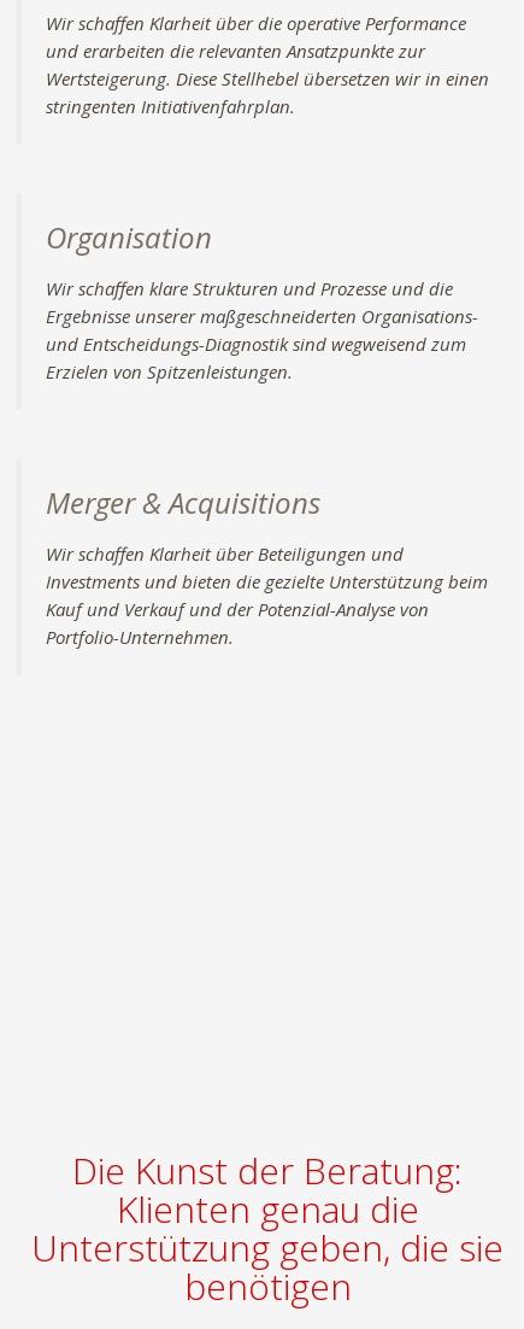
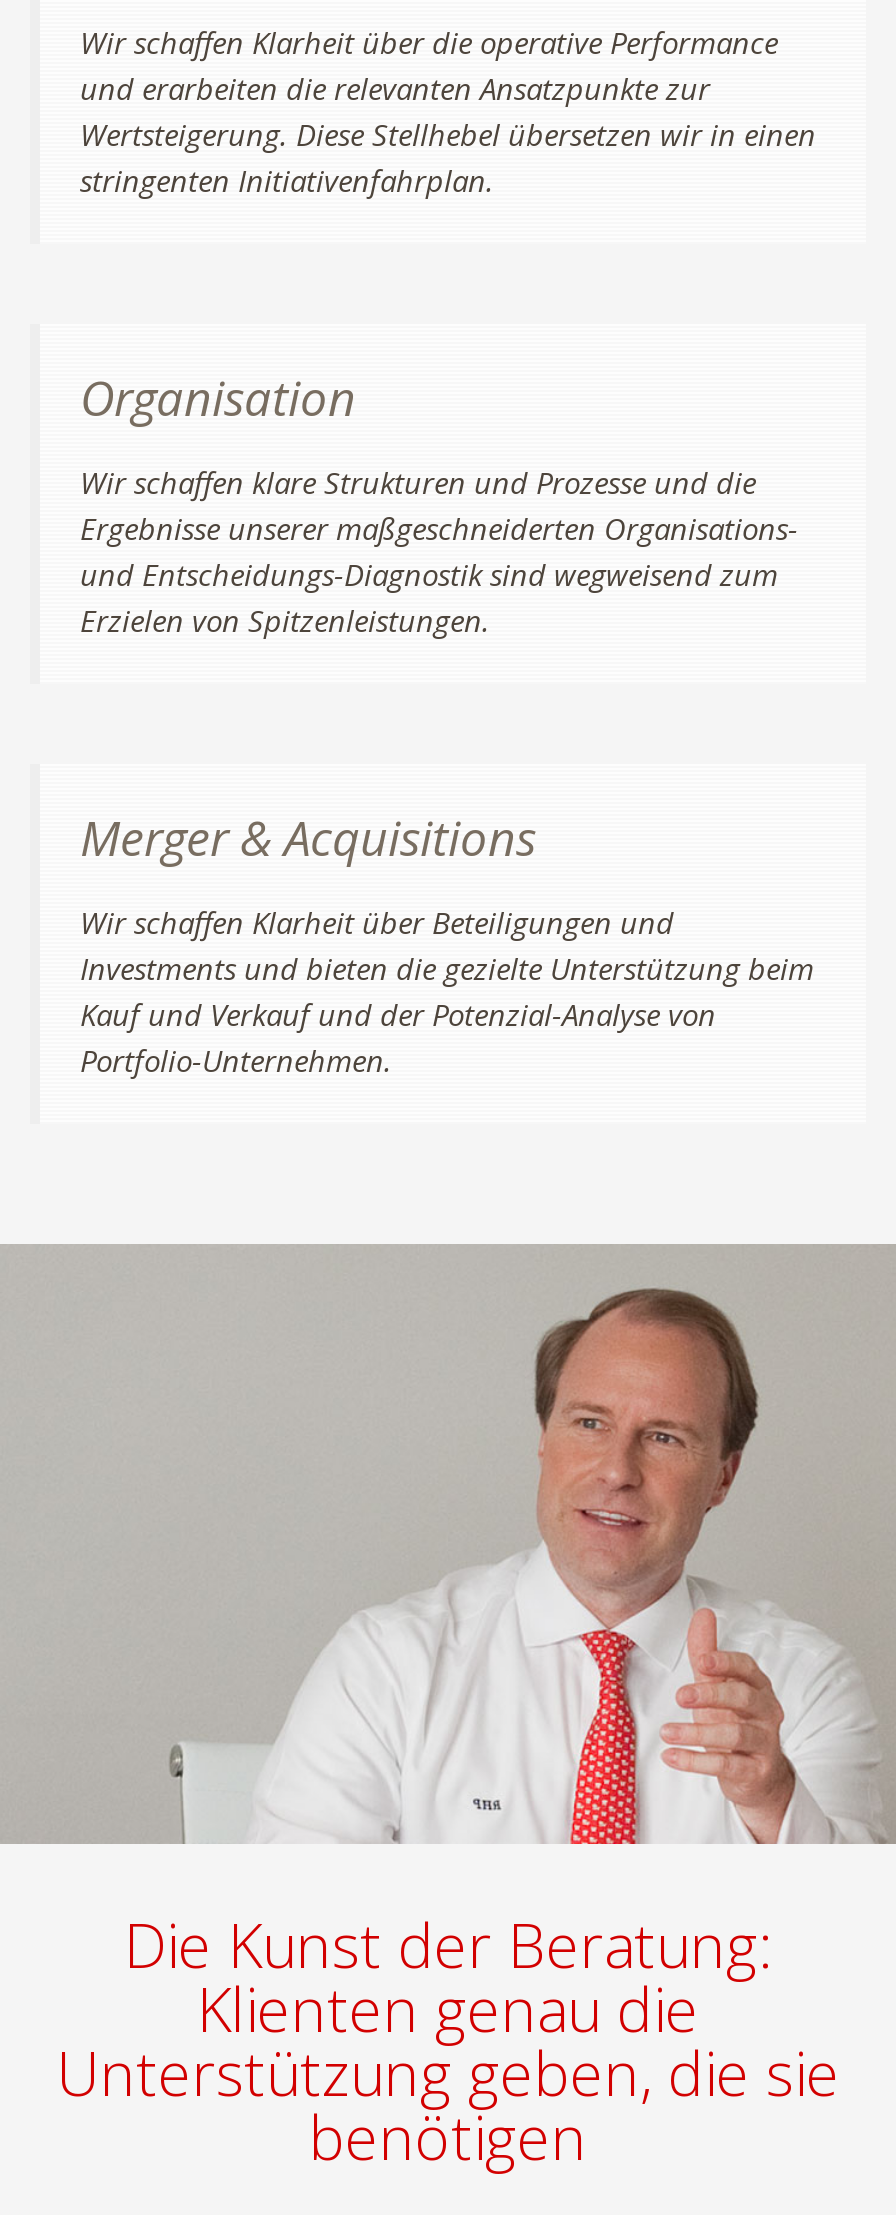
none -> [6,1242,890,1846] [image]

